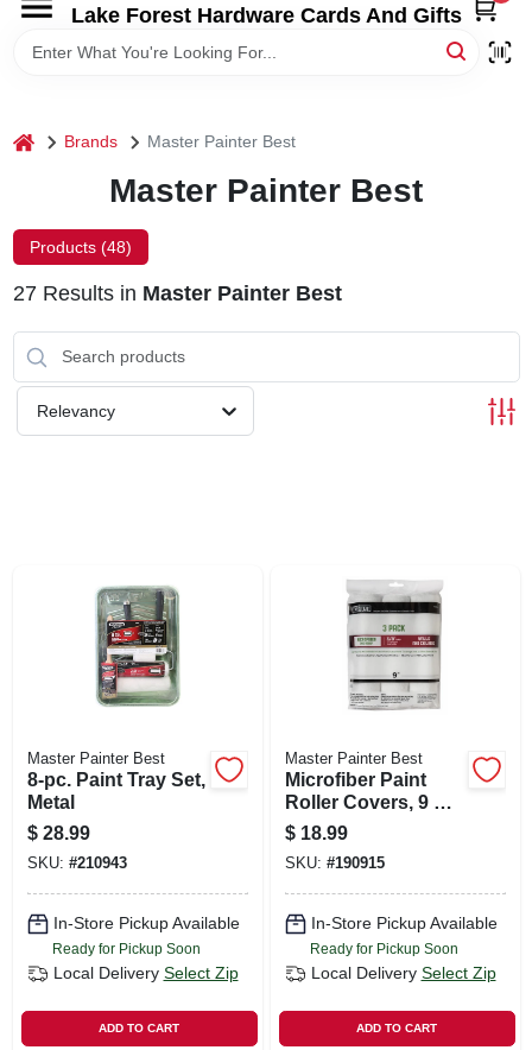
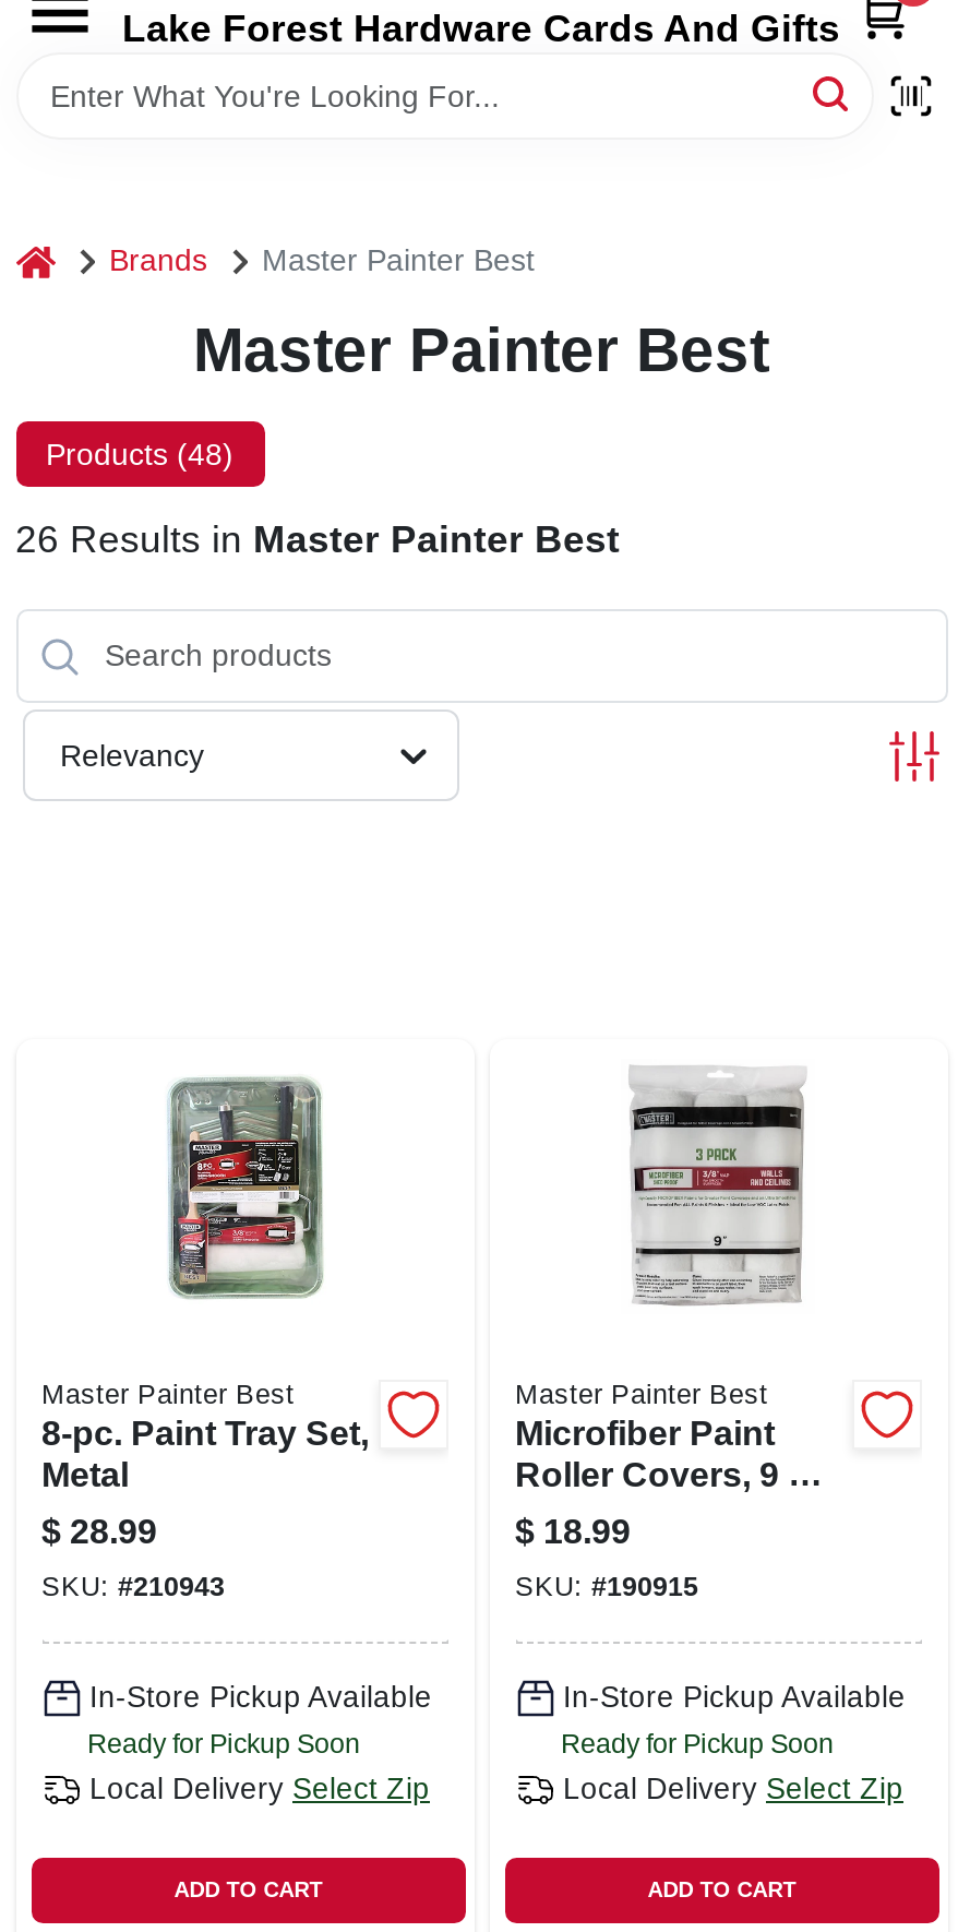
[12,281,341,305] 27 Results in Master Painter Best -> [15,516,620,560] 26 Results in Master Painter Best

